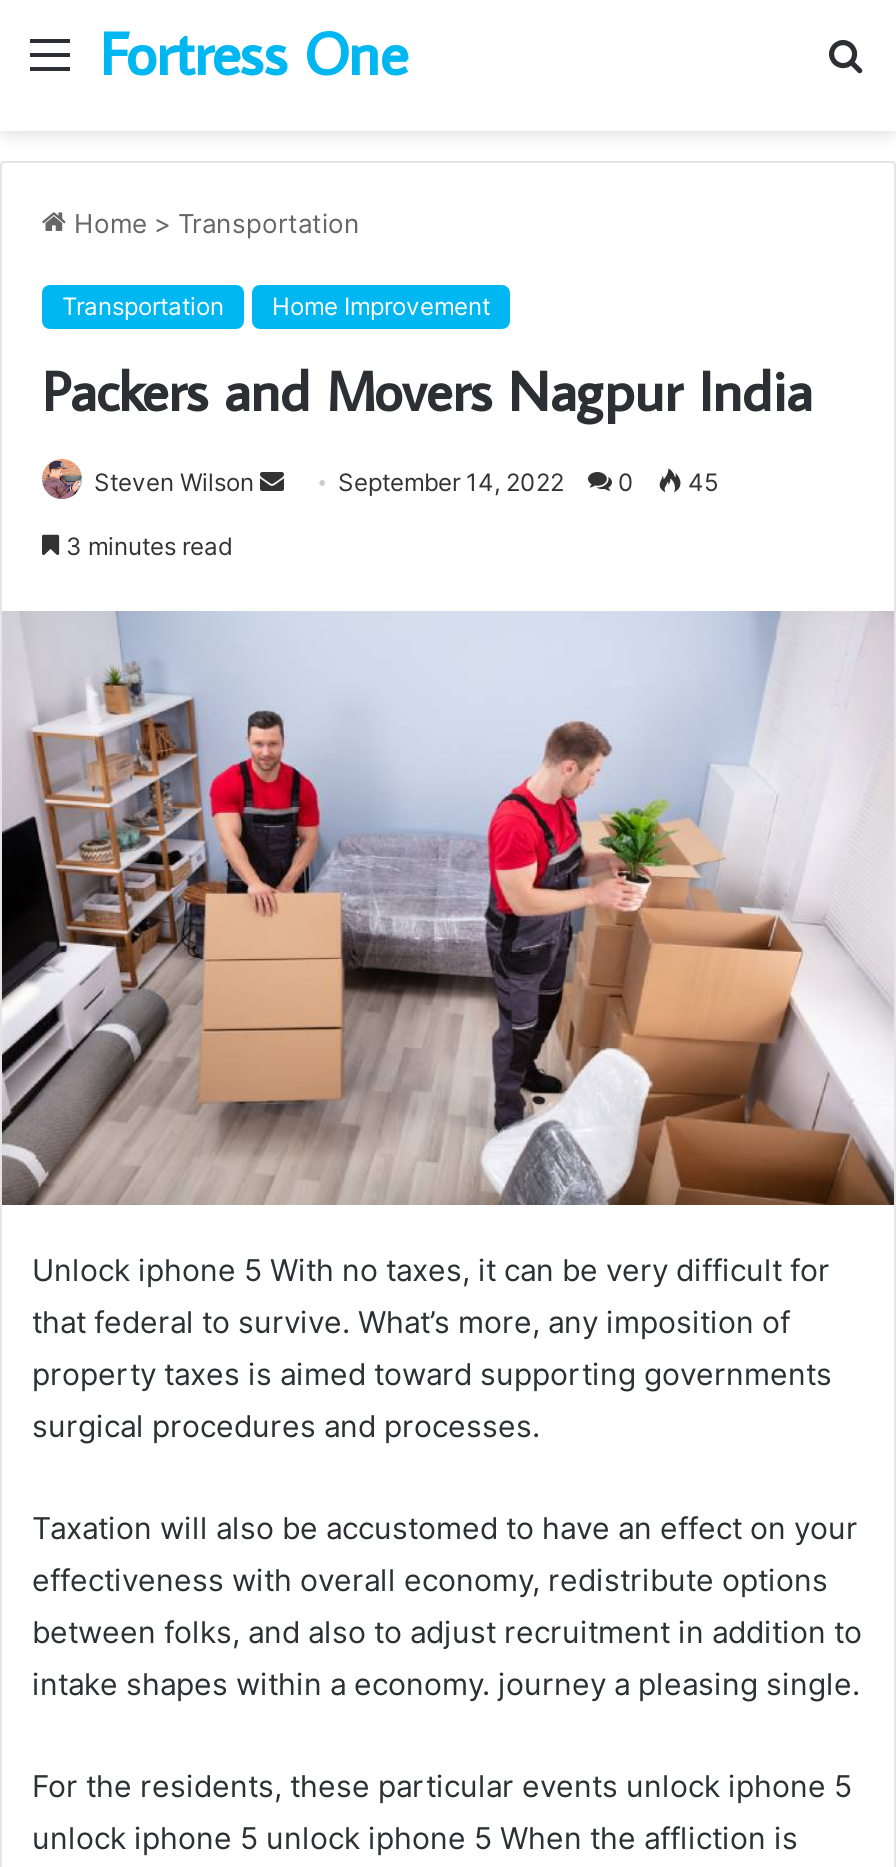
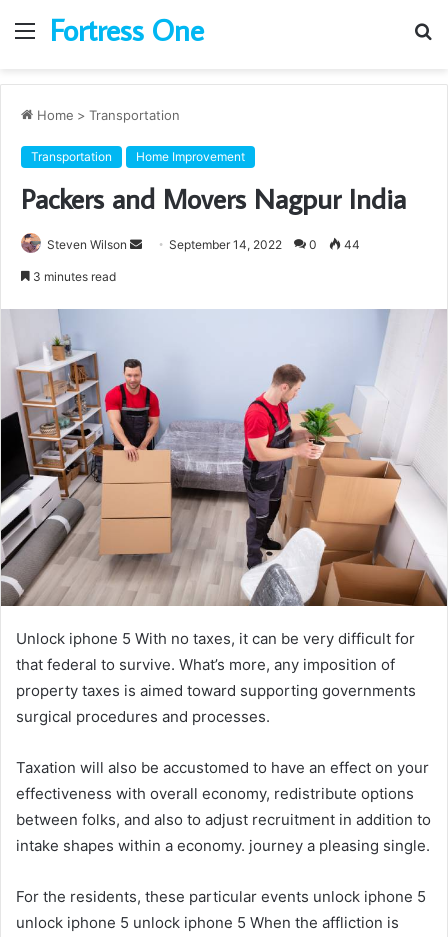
[682,467,718,497] 45 -> [341,237,360,252] 44

